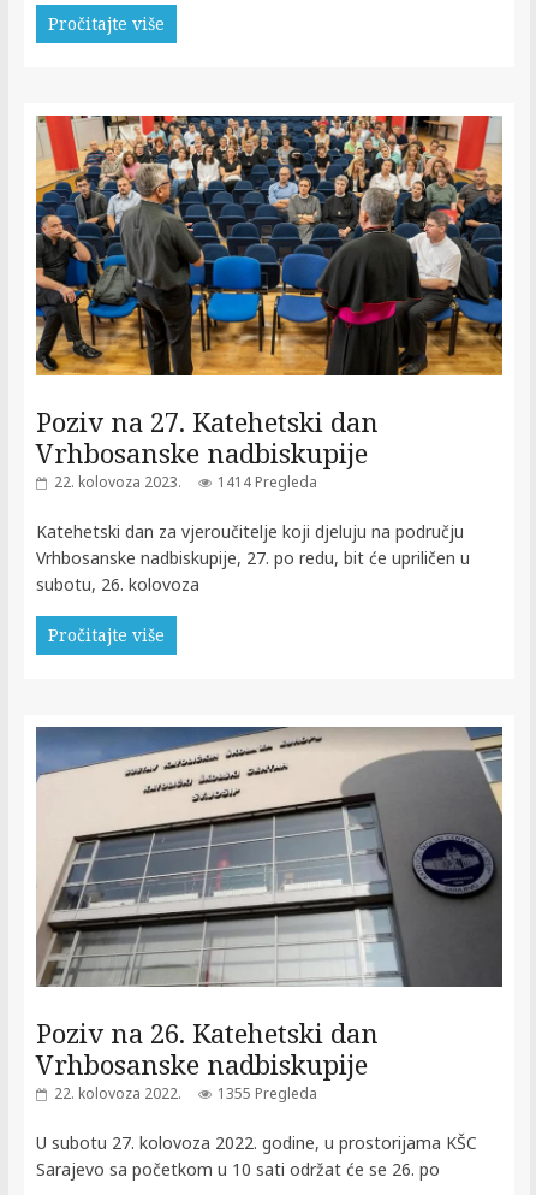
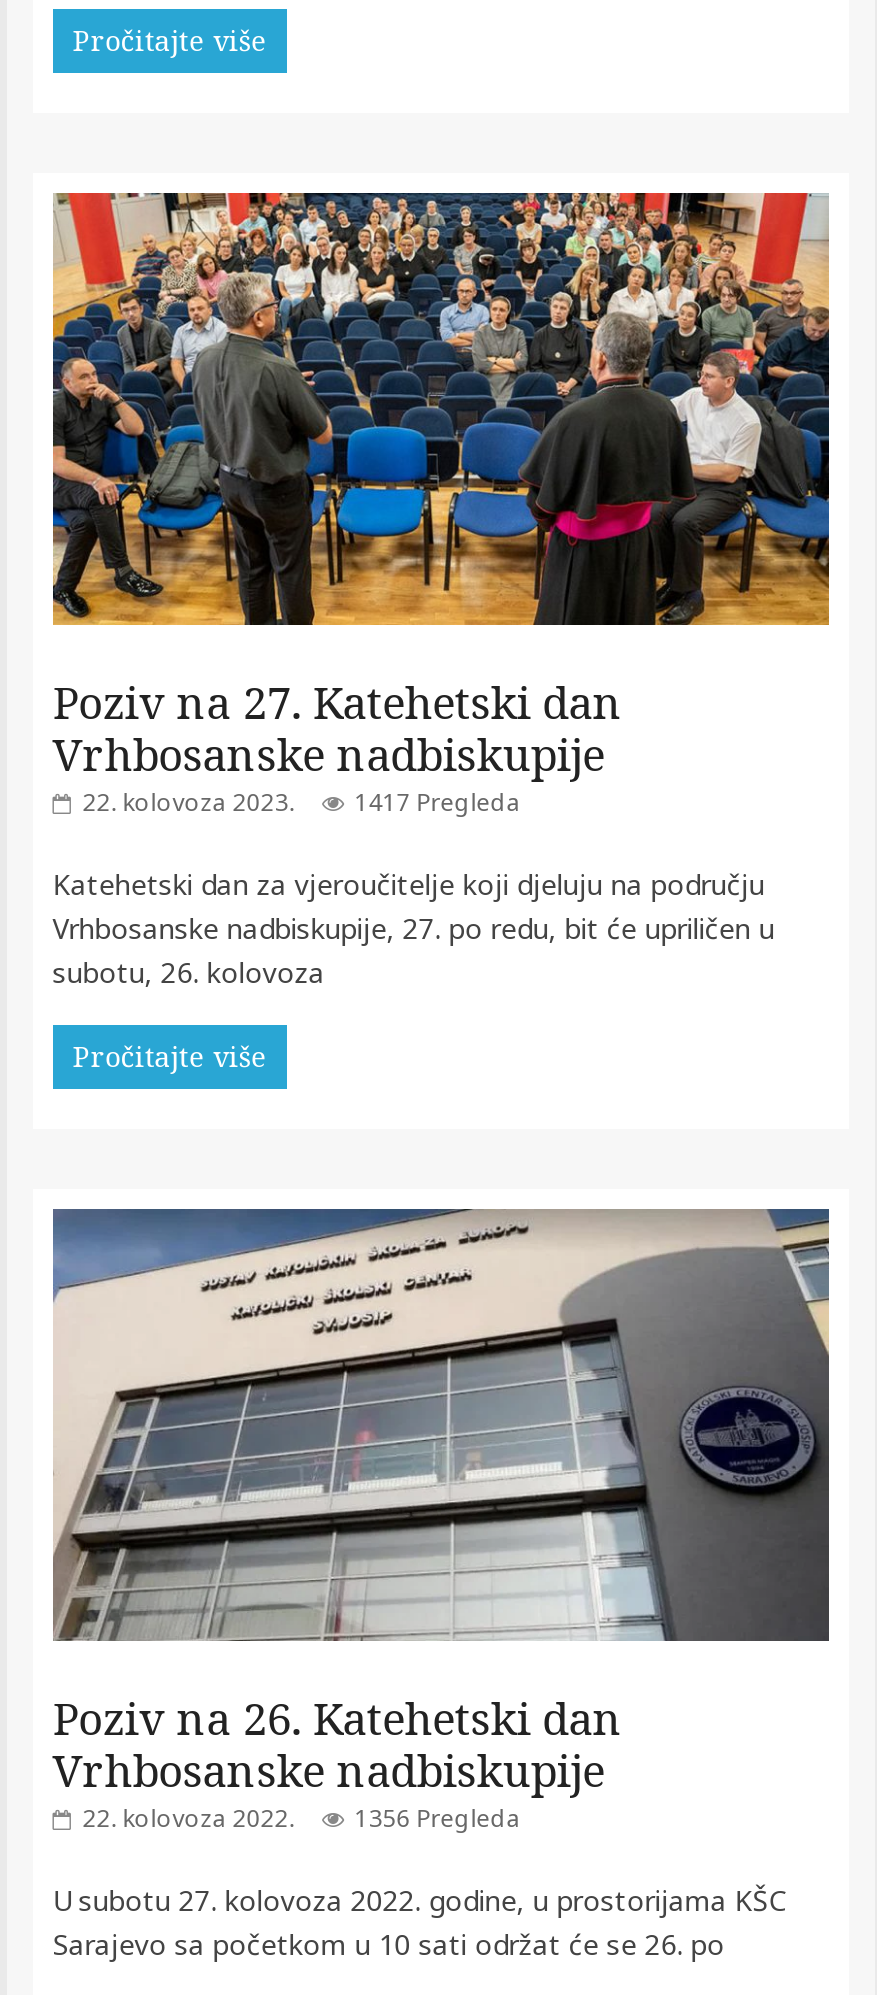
[54,472,317,492] 22. kolovoza 2023. 1414 Pregleda -> [83,785,521,819] 22. kolovoza 2023. 1417 Pregleda
[54,1083,317,1104] 22. kolovoza 2022. 1355 Pregleda -> [83,1802,521,1836] 22. kolovoza 2022. 1356 Pregleda

